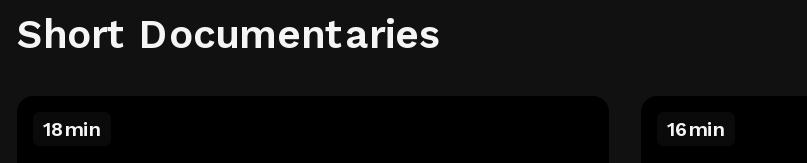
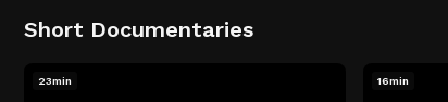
[43,117,101,139] 18min -> [38,74,72,86] 23min

